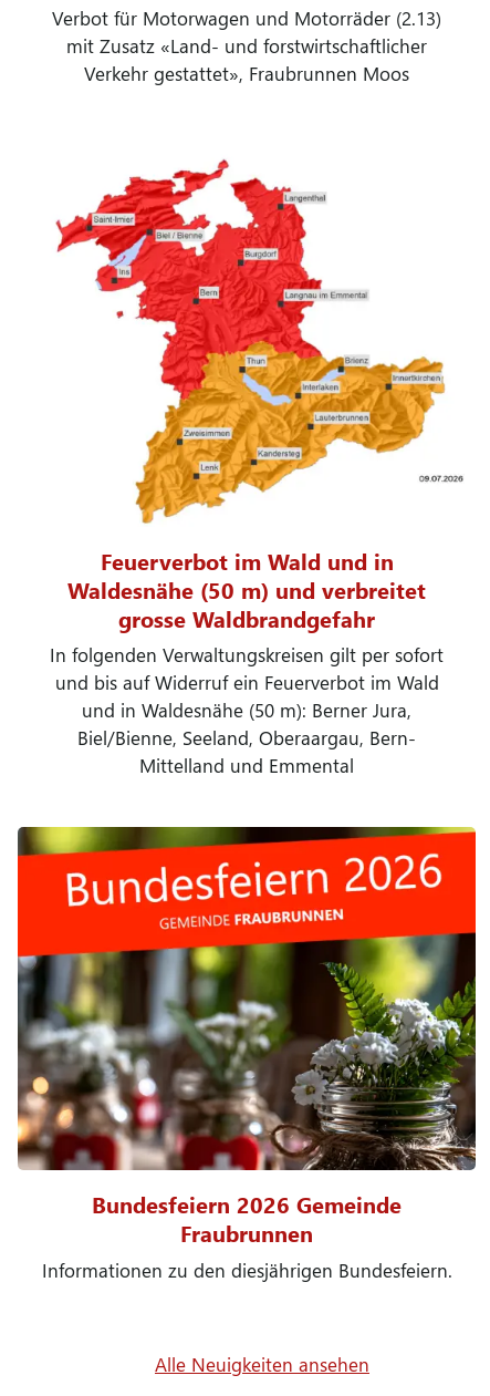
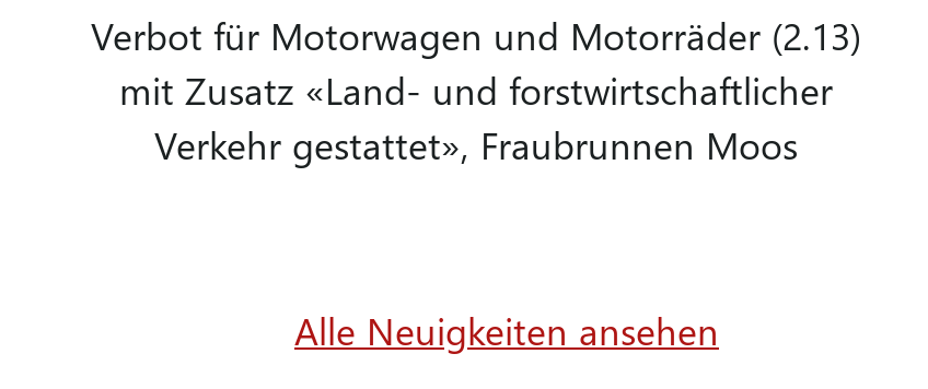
[50,159,463,778] [image] | Feuerverbot im Wald und in | Waldesnähe (50 m) und verbreitet | grosse Waldbrandgefahr | In folgenden Verwaltungskreisen gilt per sofort | und bis auf Widerruf ein Feuerverbot im Wald | und in Waldesnähe (50 m): Berner Jura, | Biel/Bienne, Seeland, Oberaargau, Bern- | Mittelland und Emmental -> none
[17,826,477,1283] [image] | Bundesfeiern 2026 Gemeinde | Fraubrunnen | Informationen zu den diesjährigen Bundesfeiern. -> none

